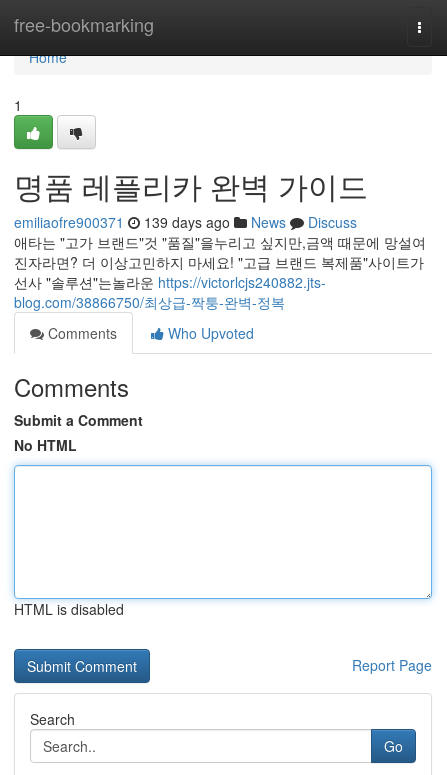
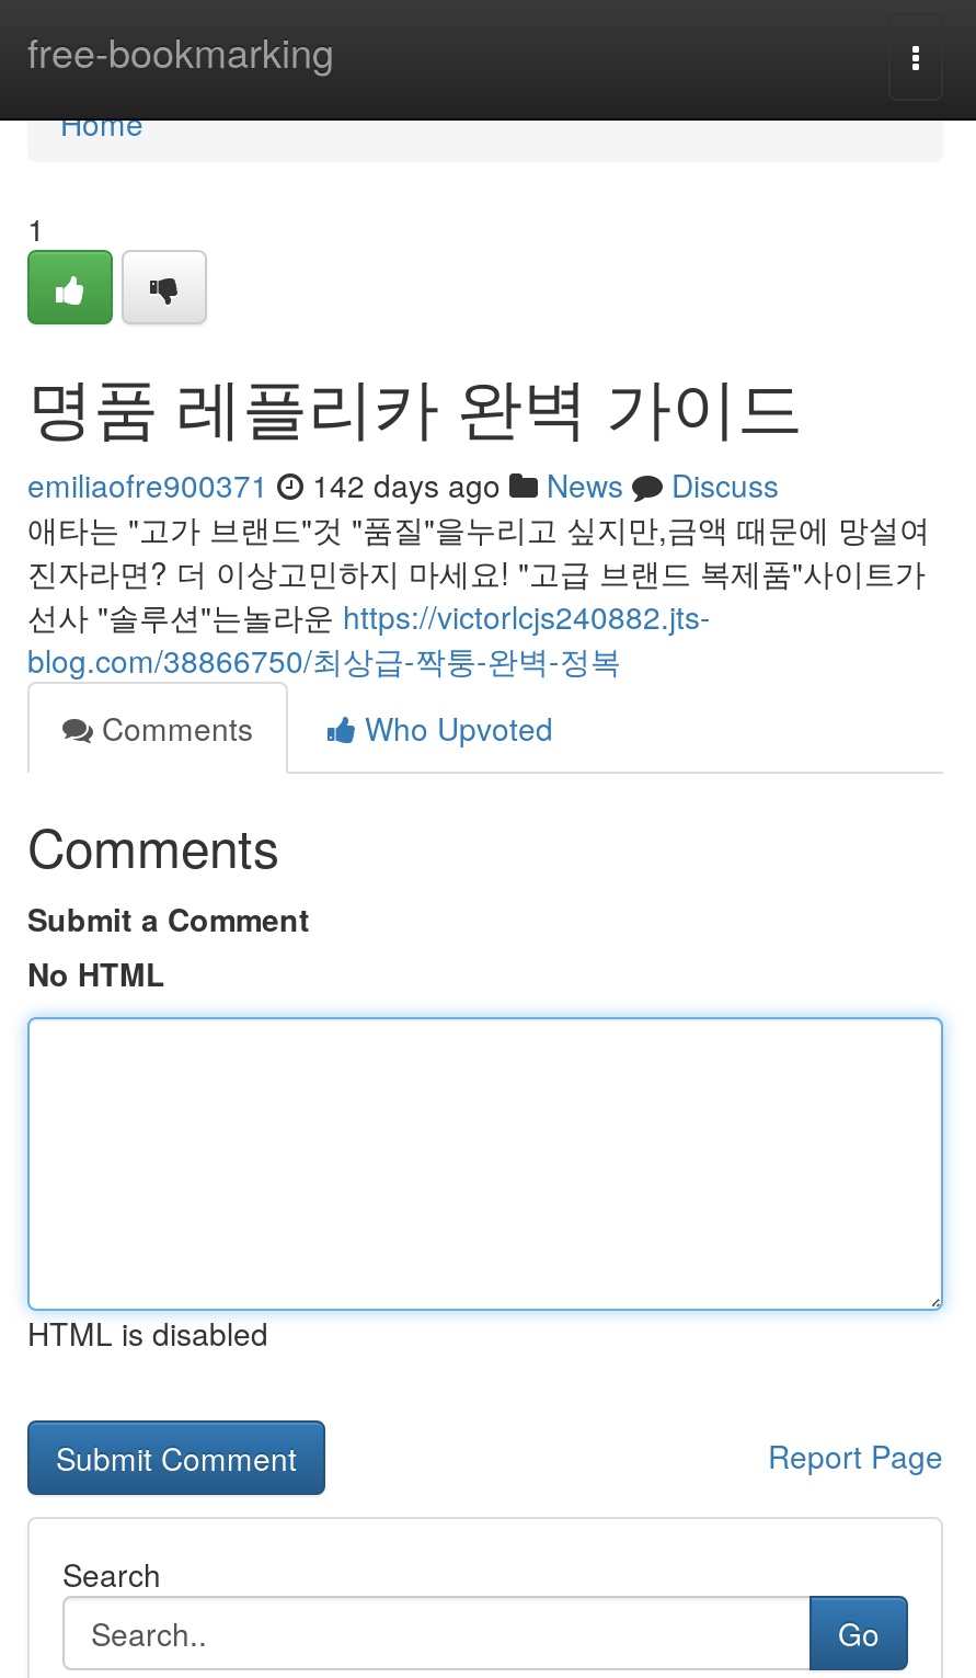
[14,212,357,232] emiliaofre900371 139 days ago News Discuss -> [27,463,779,506] emiliaofre900371 142 days ago News Discuss

